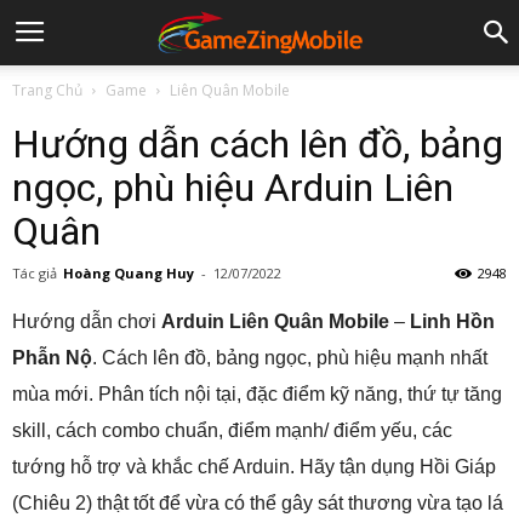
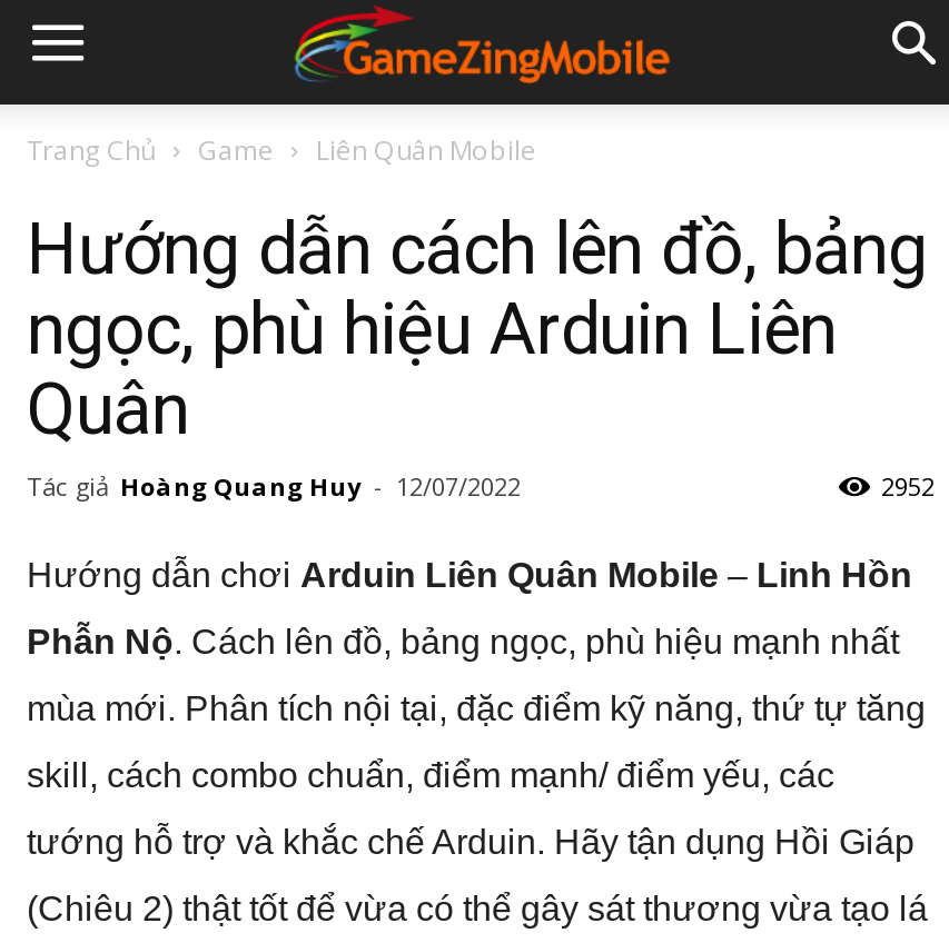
[478,264,507,282] 2948 -> [881,469,935,503] 2952

